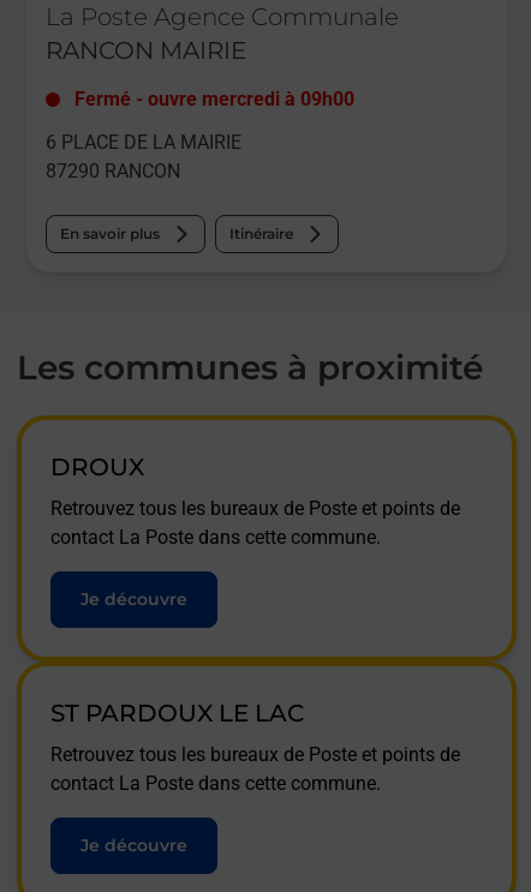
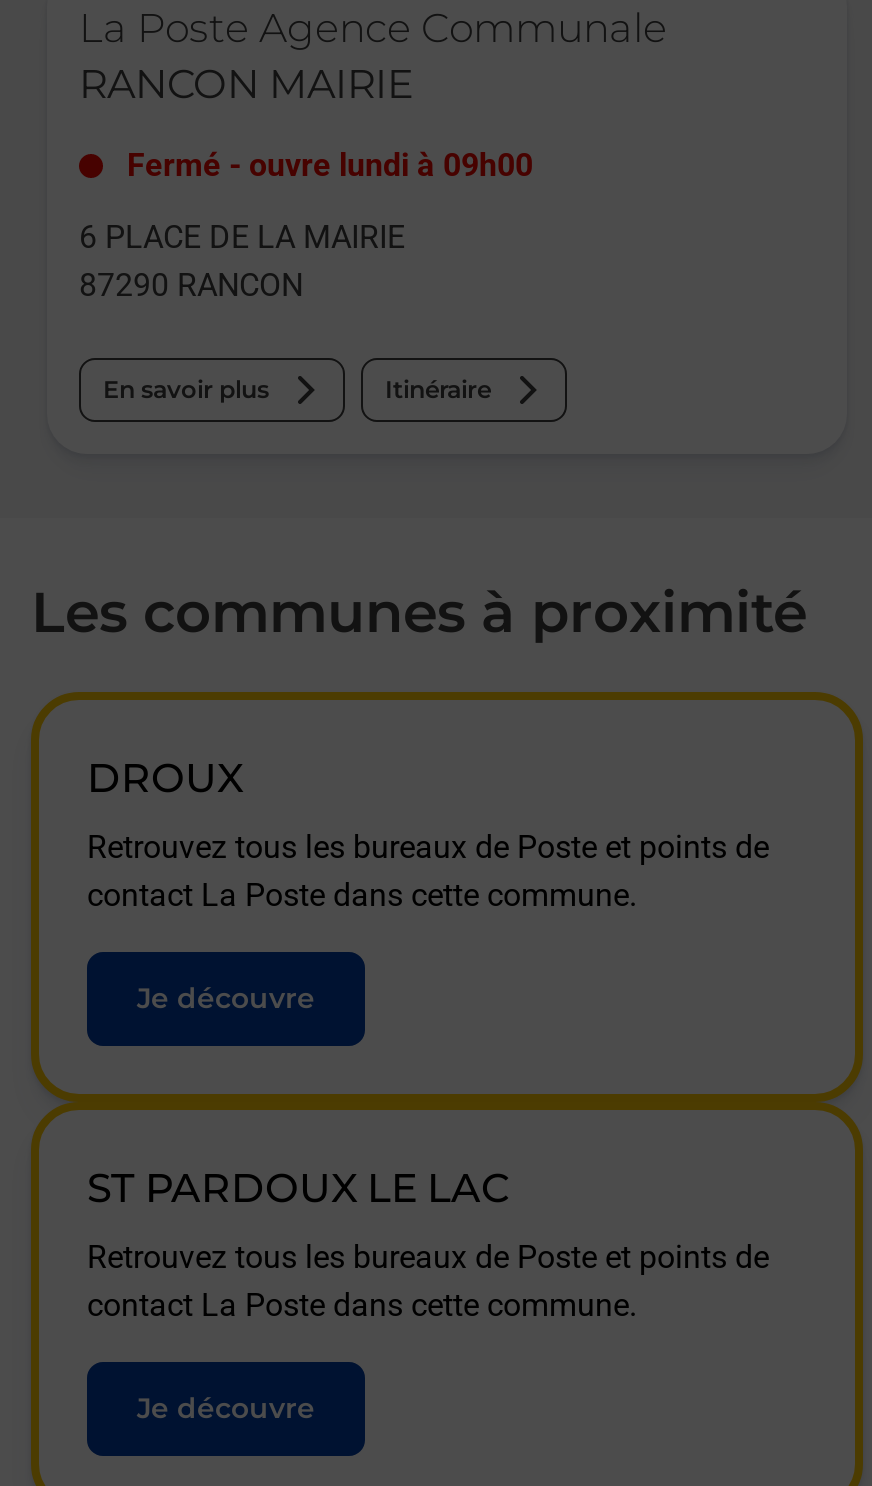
[74,88,354,110] Fermé - ouvre mercredi à 09h00 -> [127,146,533,184] Fermé - ouvre lundi à 09h00

